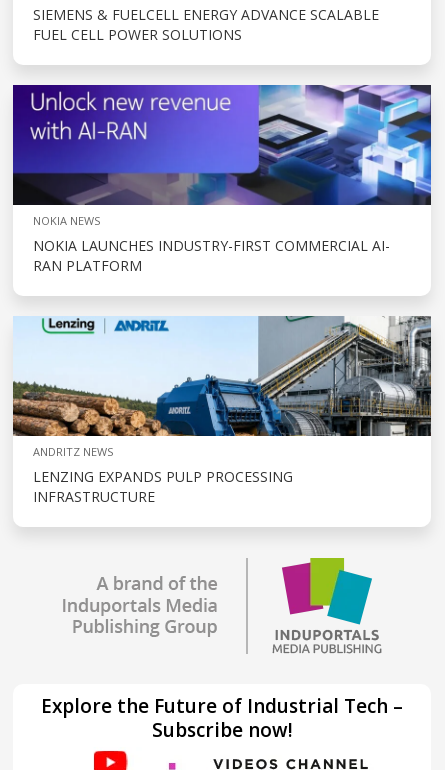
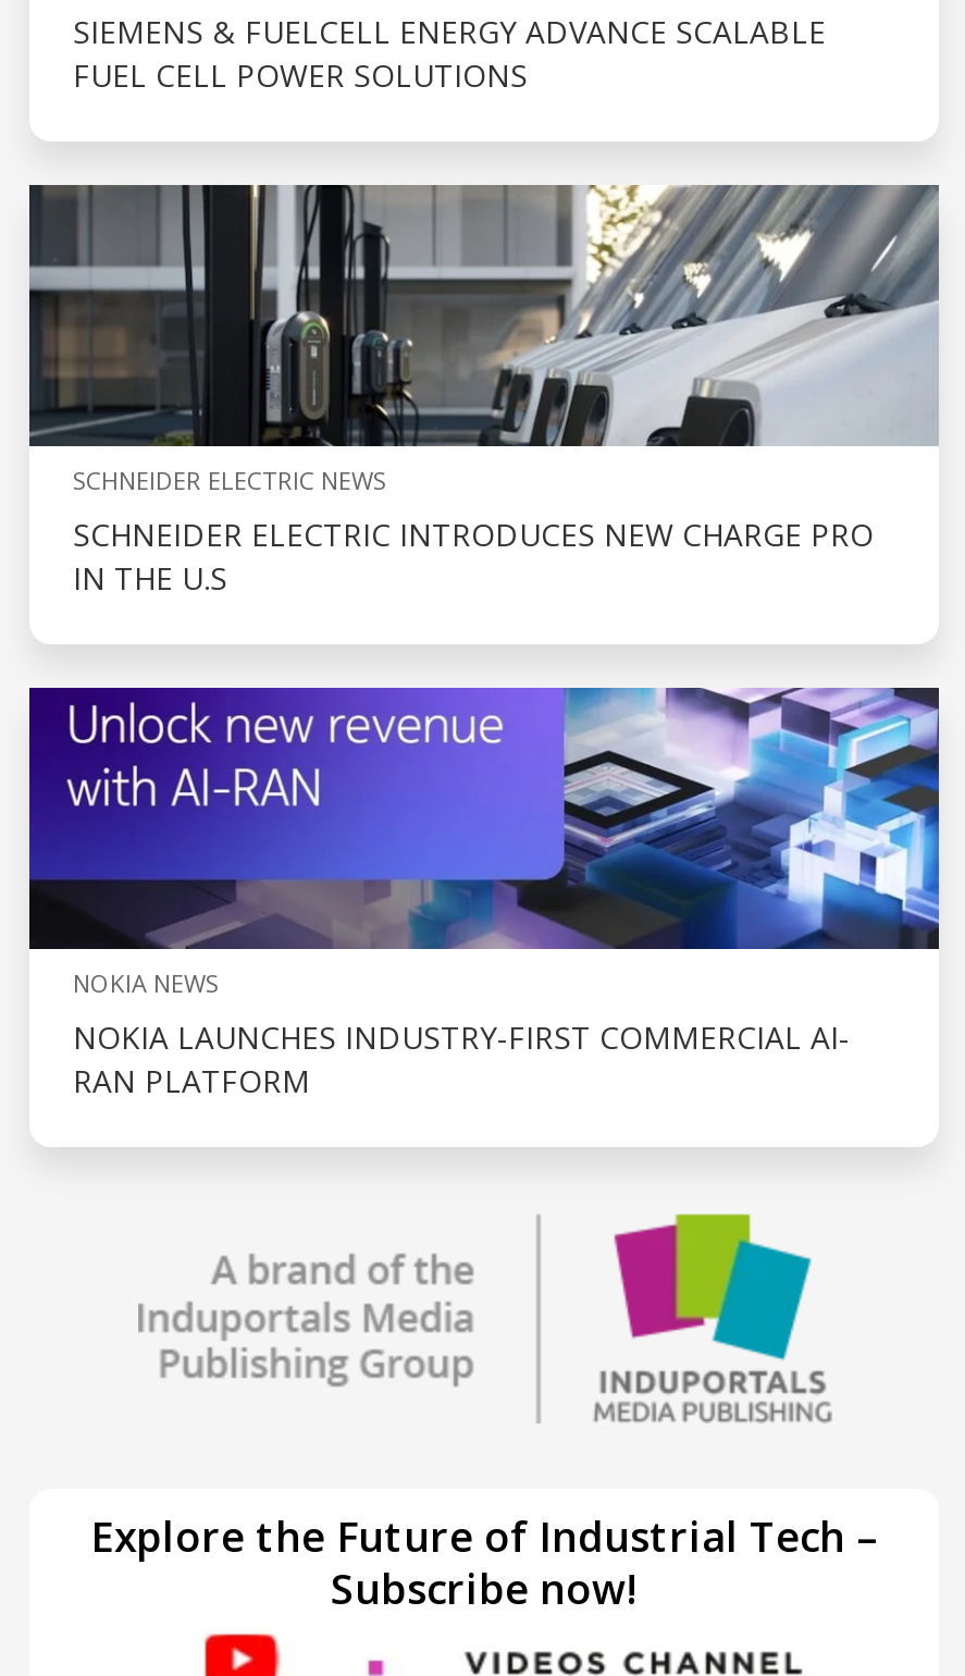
none -> [27,183,939,599] [image] | SCHNEIDER ELECTRIC NEWS | SCHNEIDER ELECTRIC INTRODUCES NEW CHARGE PRO | IN THE U.S
moved [12,83,434,275] -> [27,683,945,1102]: [image] | NOKIA NEWS | NOKIA LAUNCHES INDUSTRY-FIRST COMMERCIAL AI- | RAN PLATFORM
[12,316,432,506] [image] | ANDRITZ NEWS | LENZING EXPANDS PULP PROCESSING | INFRASTRUCTURE -> none

